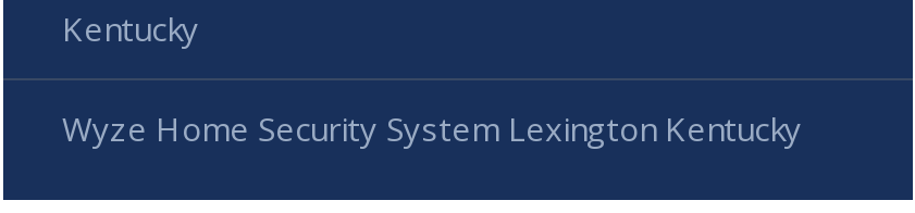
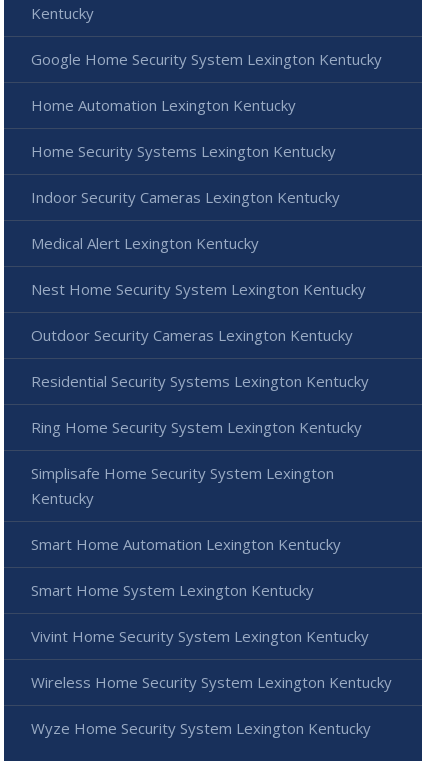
none -> [31,49,392,692] Google Home Security System Lexington Kentucky | Home Automation Lexington Kentucky | Home Security Systems Lexington Kentucky | Indoor Security Cameras Lexington Kentucky | Medical Alert Lexington Kentucky | Nest Home Security System Lexington Kentucky | Outdoor Security Cameras Lexington Kentucky | Residential Security Systems Lexington Kentucky | Ring Home Security System Lexington Kentucky | Simplisafe Home Security System Lexington | Kentucky | Smart Home Automation Lexington Kentucky | Smart Home System Lexington Kentucky | Vivint Home Security System Lexington Kentucky | Wireless Home Security System Lexington Kentucky

